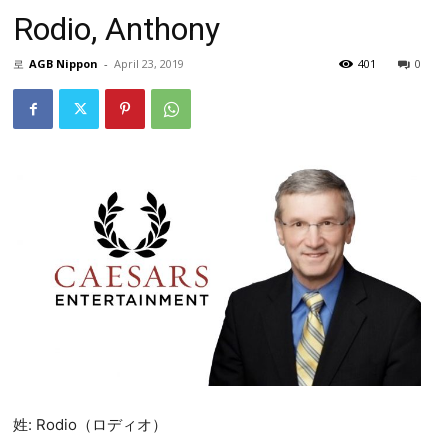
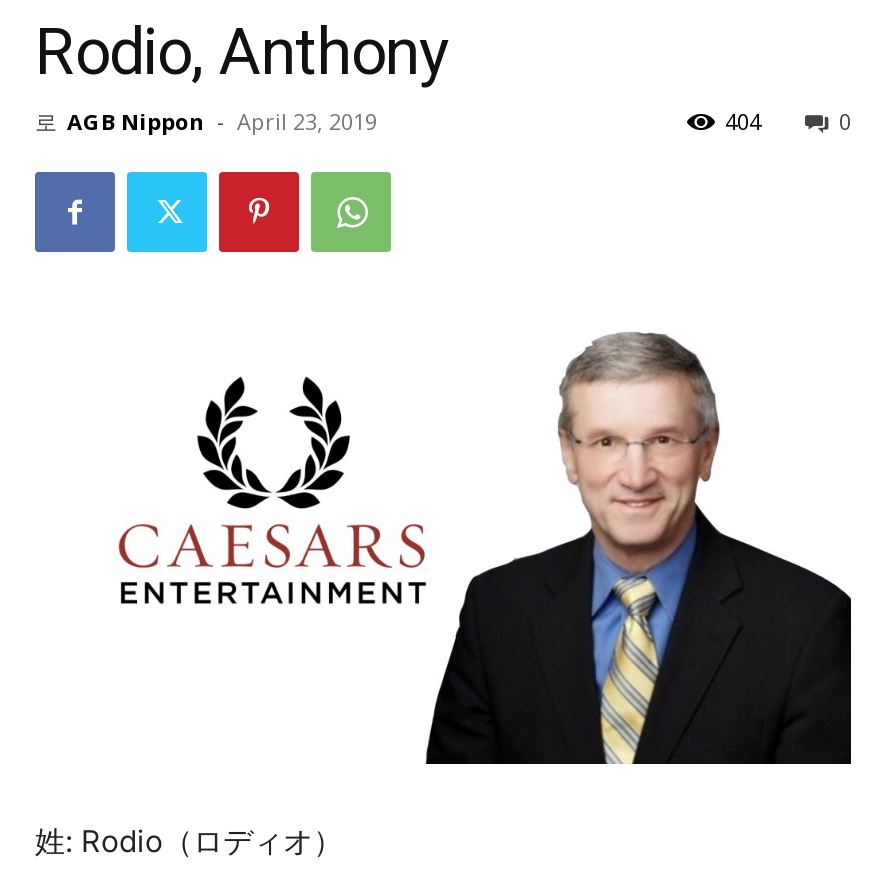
[358,56,376,71] 401 -> [725,106,761,136] 404

